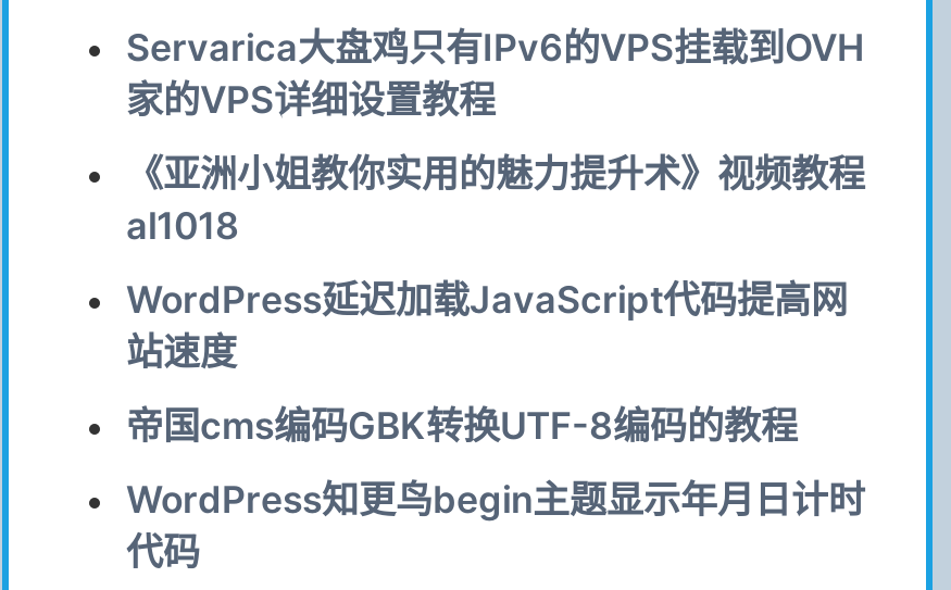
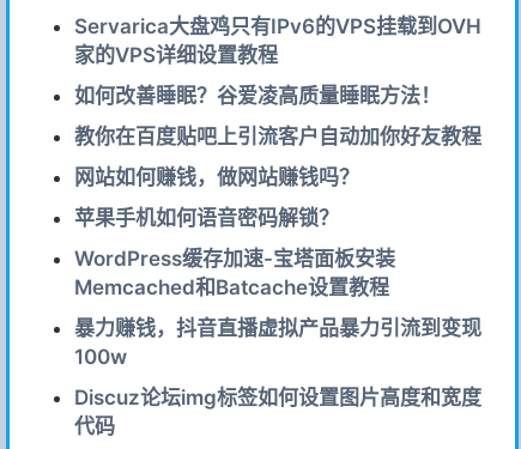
[126,151,865,521] 《亚洲小姐教你实用的魅力提升术》视频教程 | al1018 | WordPress延迟加载JavaScript代码提高网 | 站速度 | 帝国cms编码GBK转换UTF-8编码的教程 | WordPress知更鸟begin主题显示年月日计时 -> [74,83,481,409] 如何改善睡眠？谷爱凌高质量睡眠方法！ | 教你在百度贴吧上引流客户自动加你好友教程 | 网站如何赚钱，做网站赚钱吗？ | 苹果手机如何语音密码解锁？ | WordPress缓存加速-宝塔面板安装 | Memcached和Batcache设置教程 | 暴力赚钱，抖音直播虚拟产品暴力引流到变现 | 100w | Discuz论坛img标签如何设置图片高度和宽度

